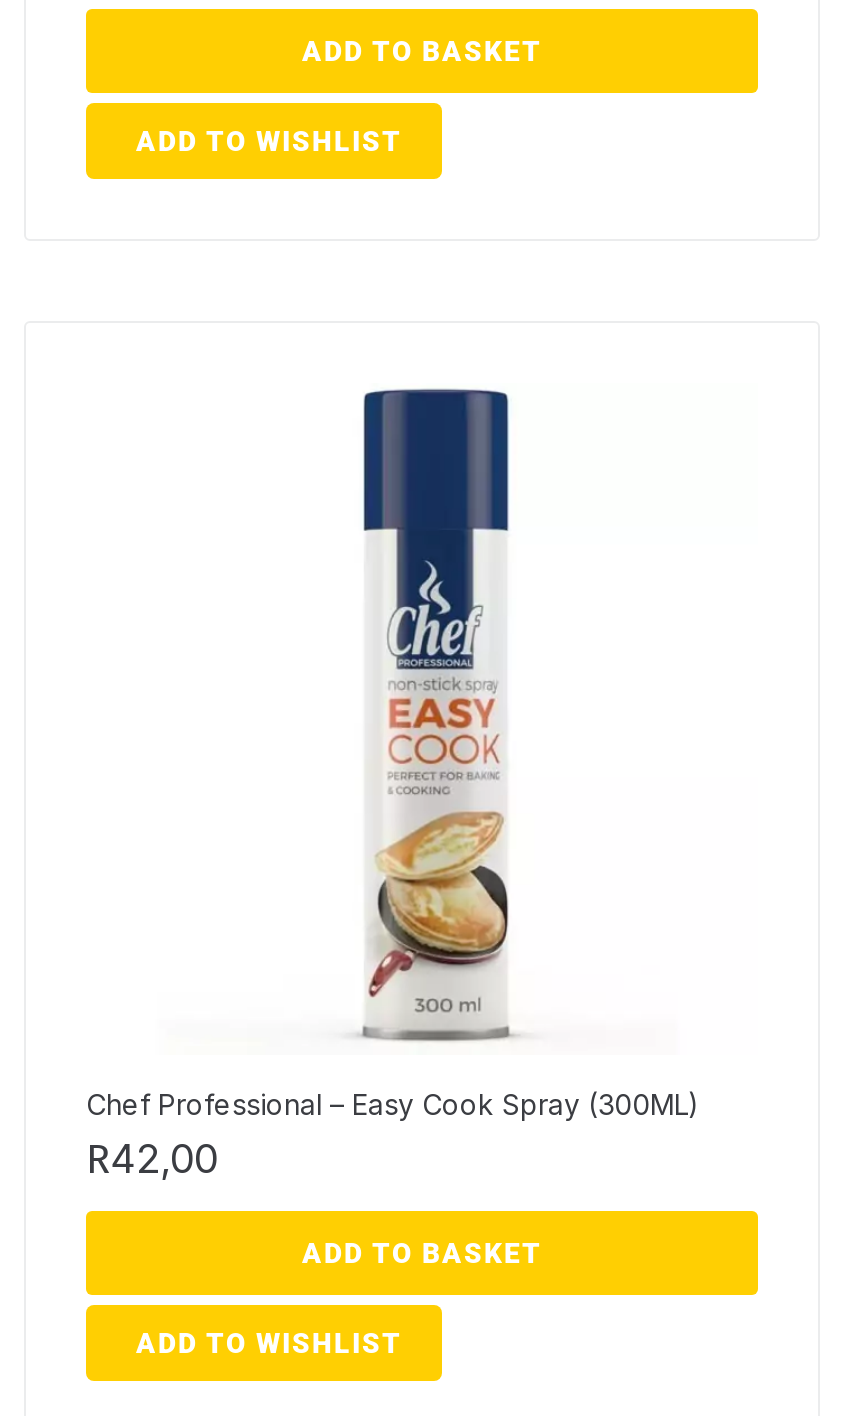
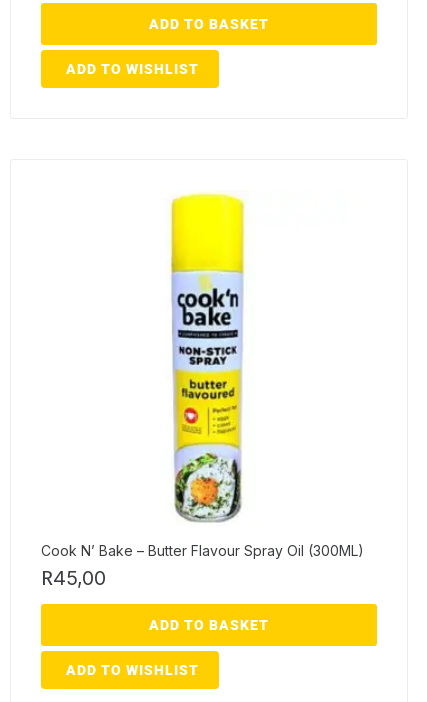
[86,387,700,1183] [image] | Chef Professional – Easy Cook Spray (300ML) | R42,00 -> [41,193,364,590] [image] | Cook N’ Bake – Butter Flavour Spray Oil (300ML) | R45,00

